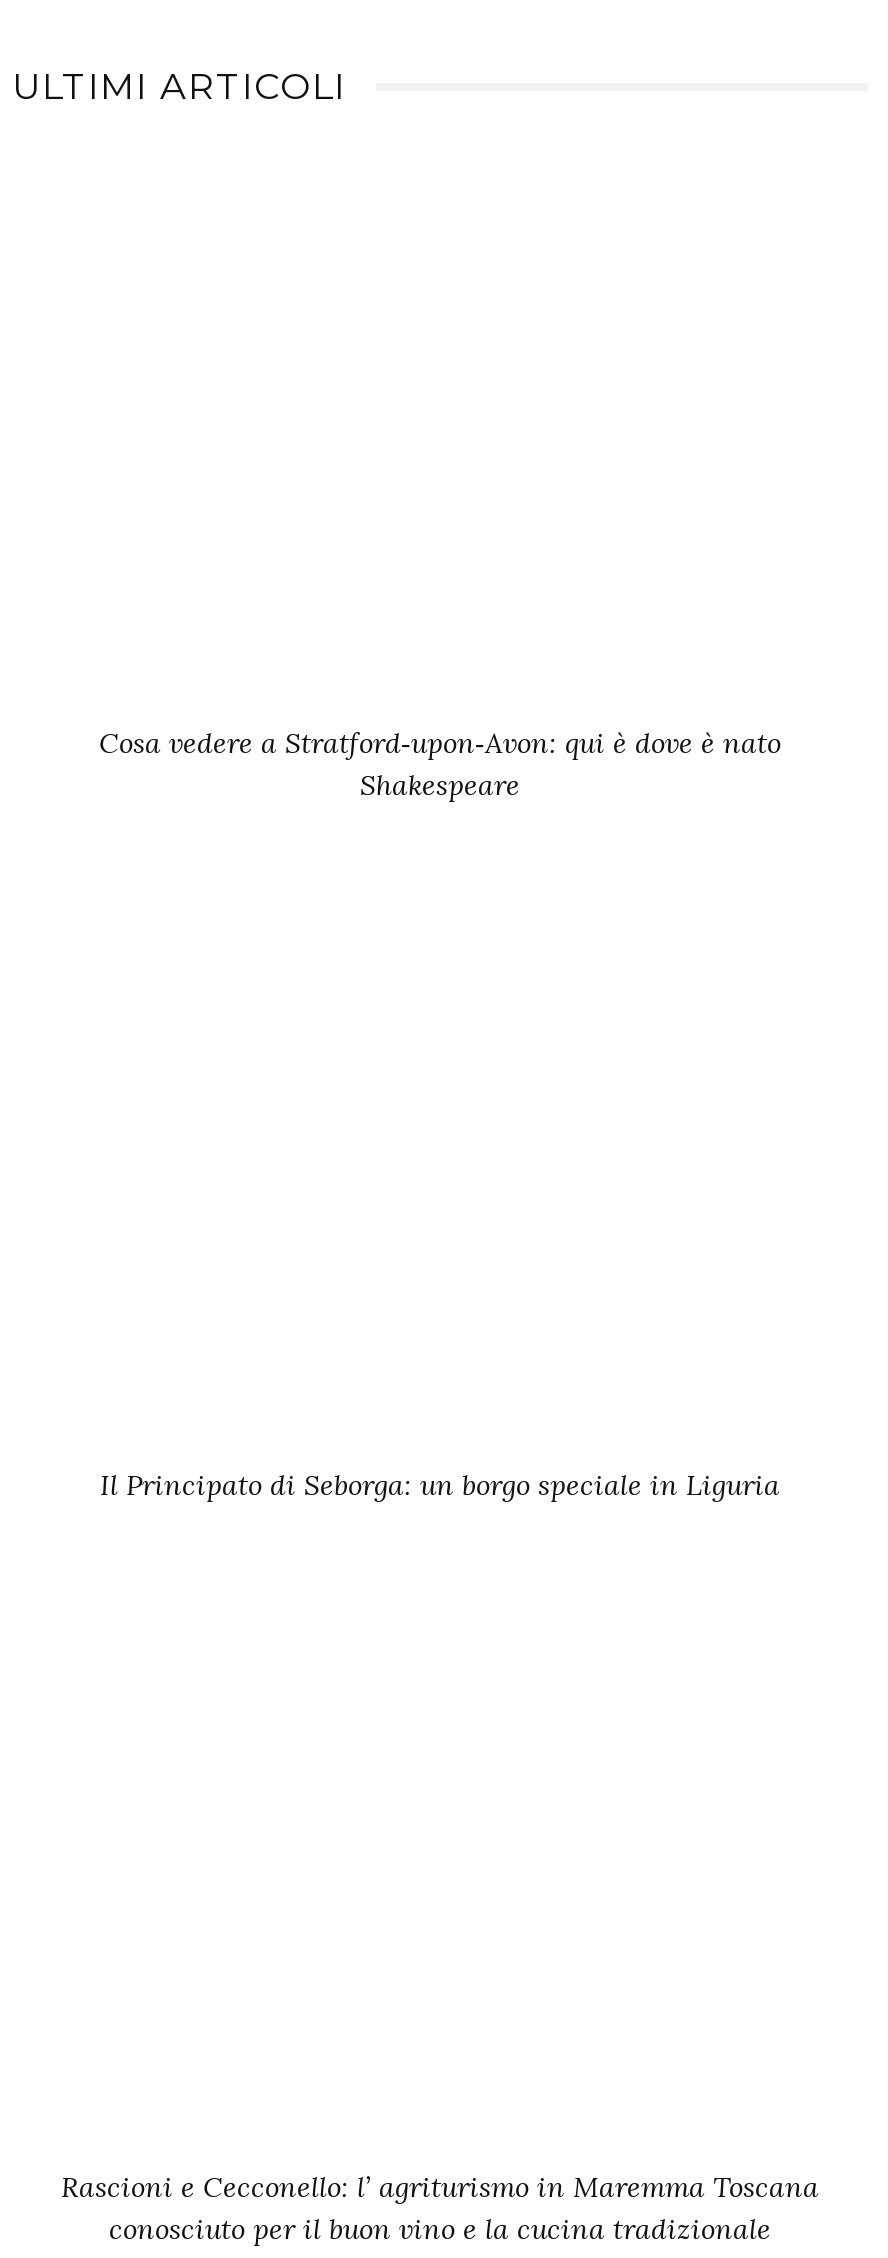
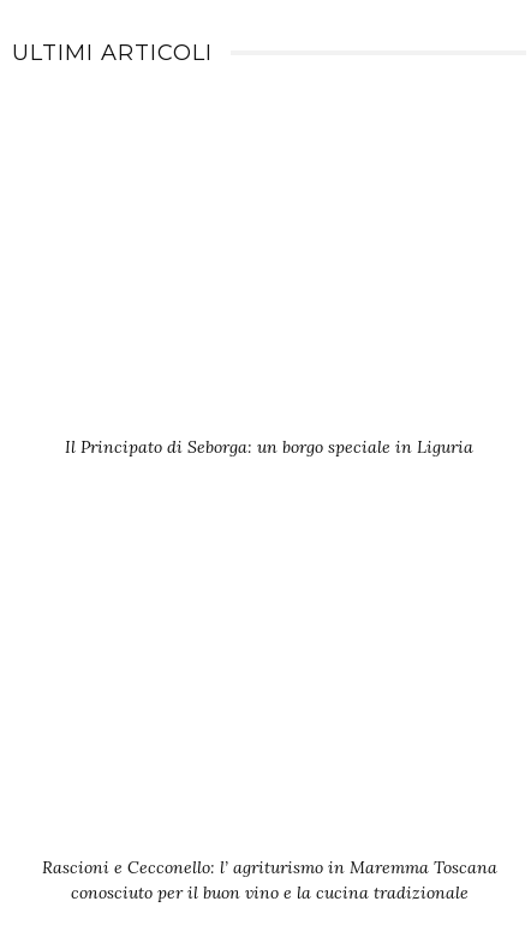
[99,725,781,803] Cosa vedere a Stratford‑upon‑Avon: qui è dove è nato | Shakespeare -> none

